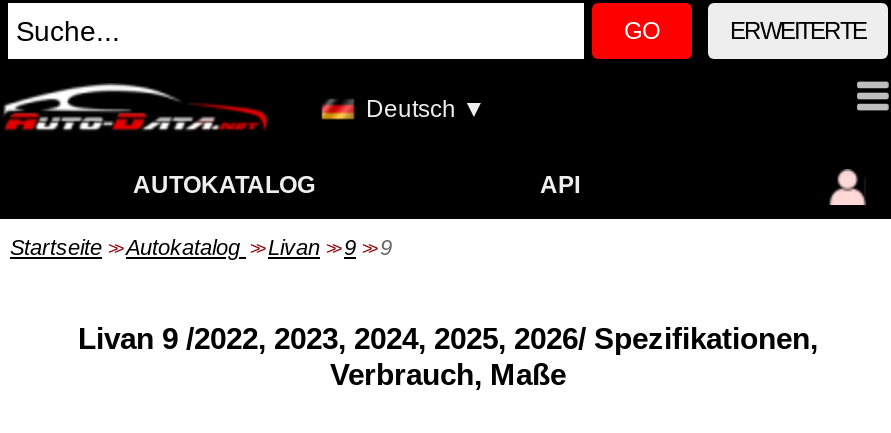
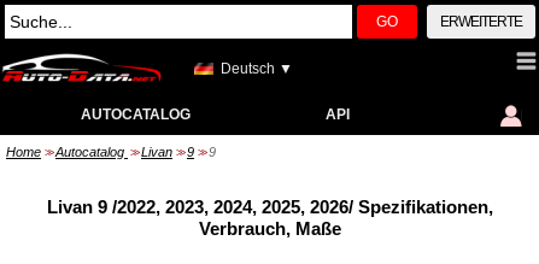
[133,171,315,199] AUTOKATALOG -> [80,106,190,123] AUTOCATALOG
[10,235,392,259] Startseite >> Autokatalog >> Livan >> 9 >> 9 -> [6,145,216,159] Home >> Autocatalog >> Livan >> 9 >> 9

